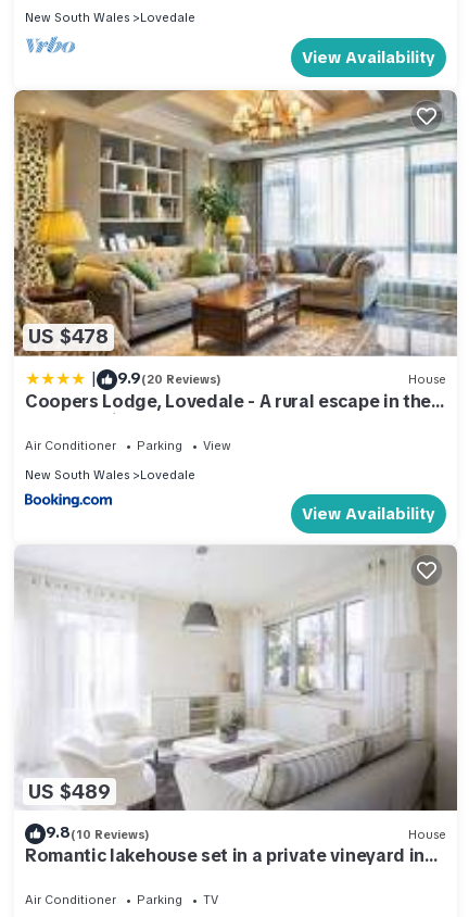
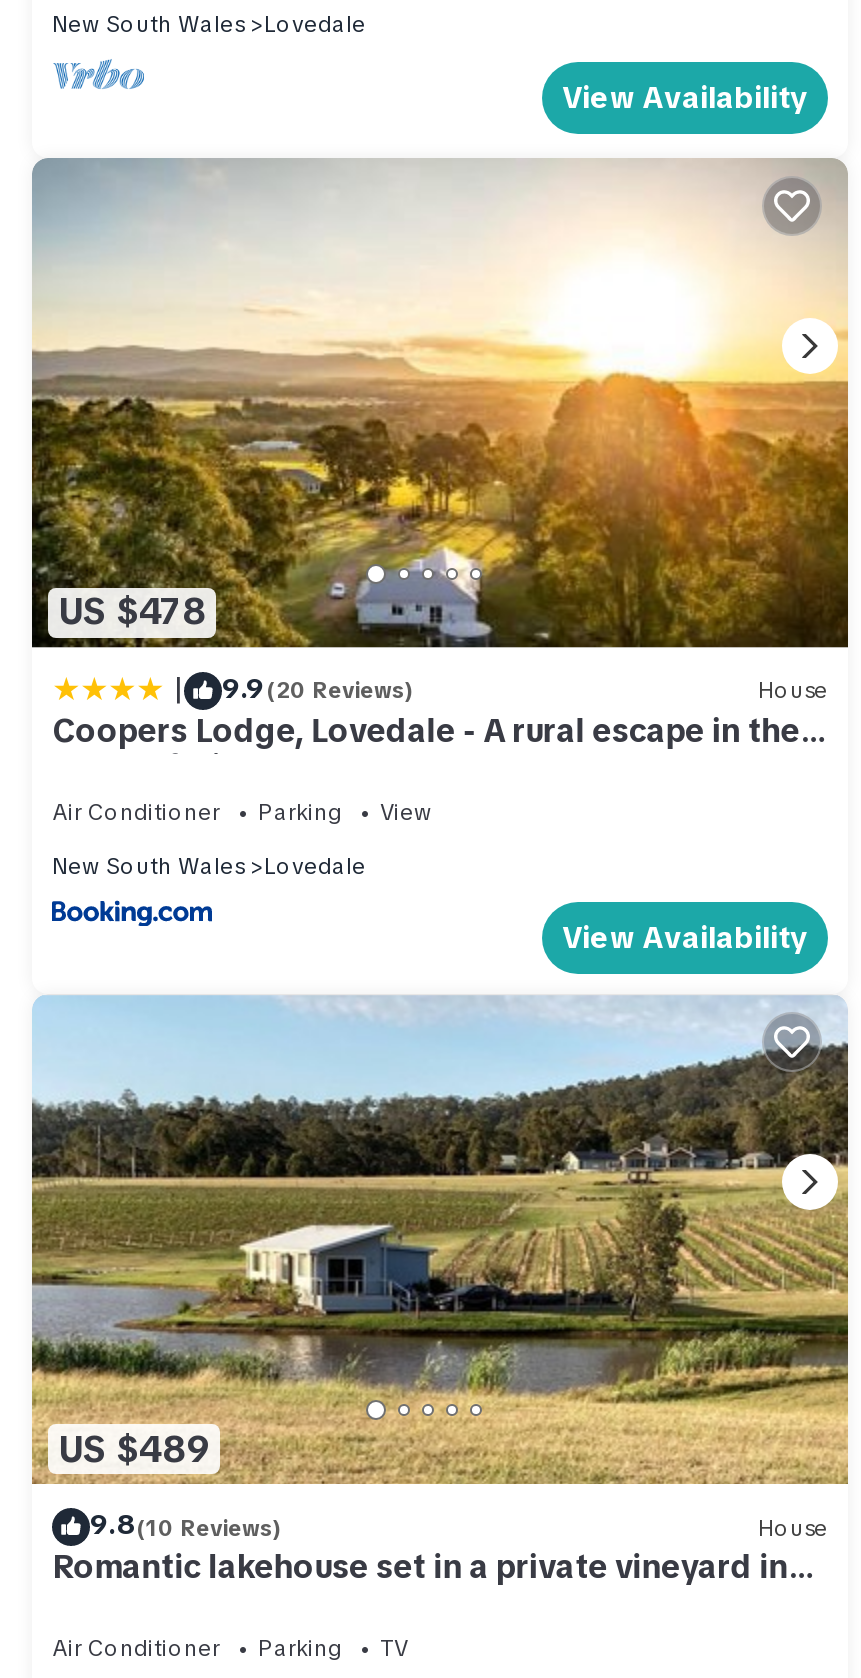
[13,89,458,357] [image] -> [30,158,850,650] [image]
[14,544,458,812] [image] -> [30,996,850,1486] [image]

